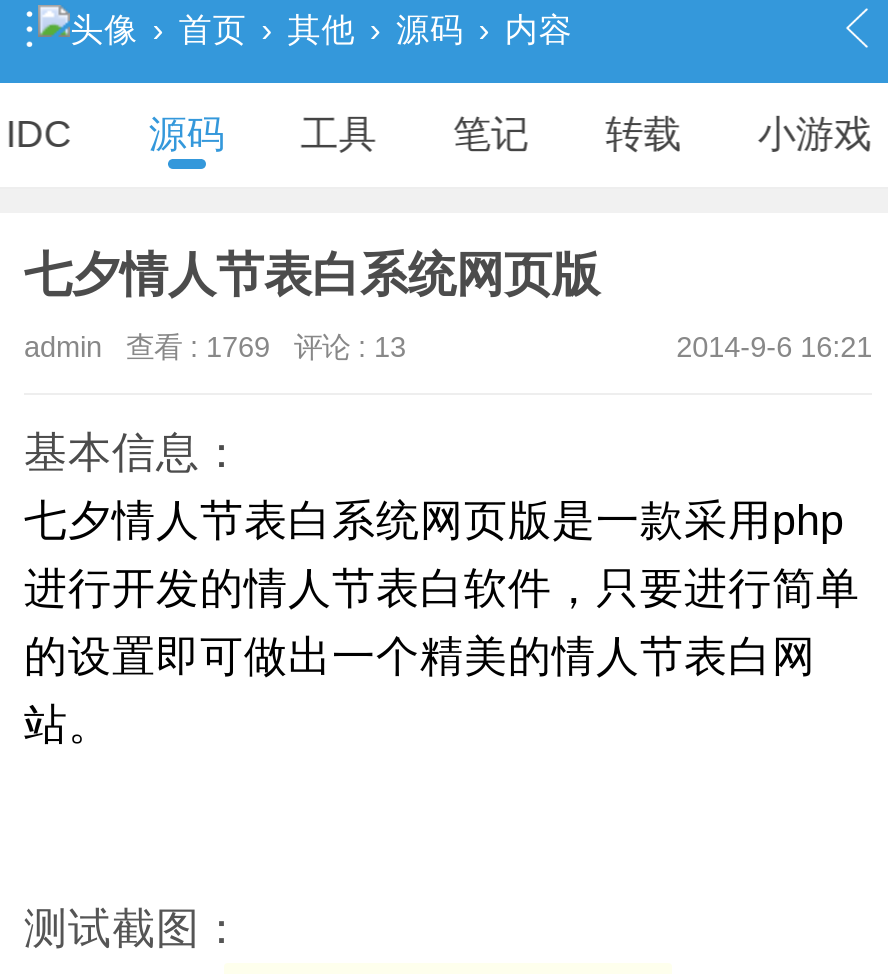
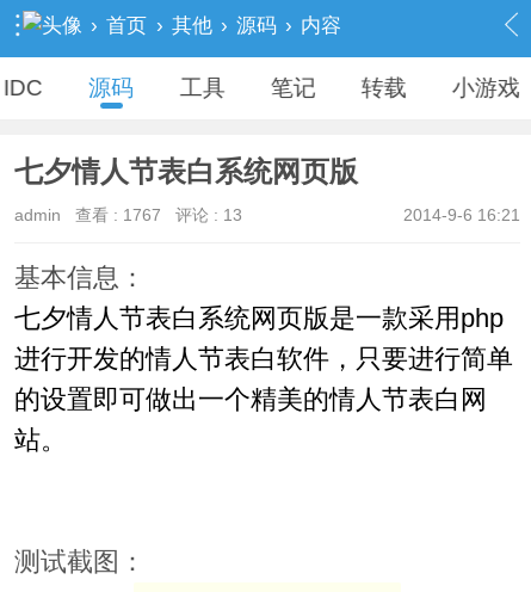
[24,332,406,364] admin查看 : 1769评论 : 13 -> [14,206,242,225] admin查看 : 1767评论 : 13

